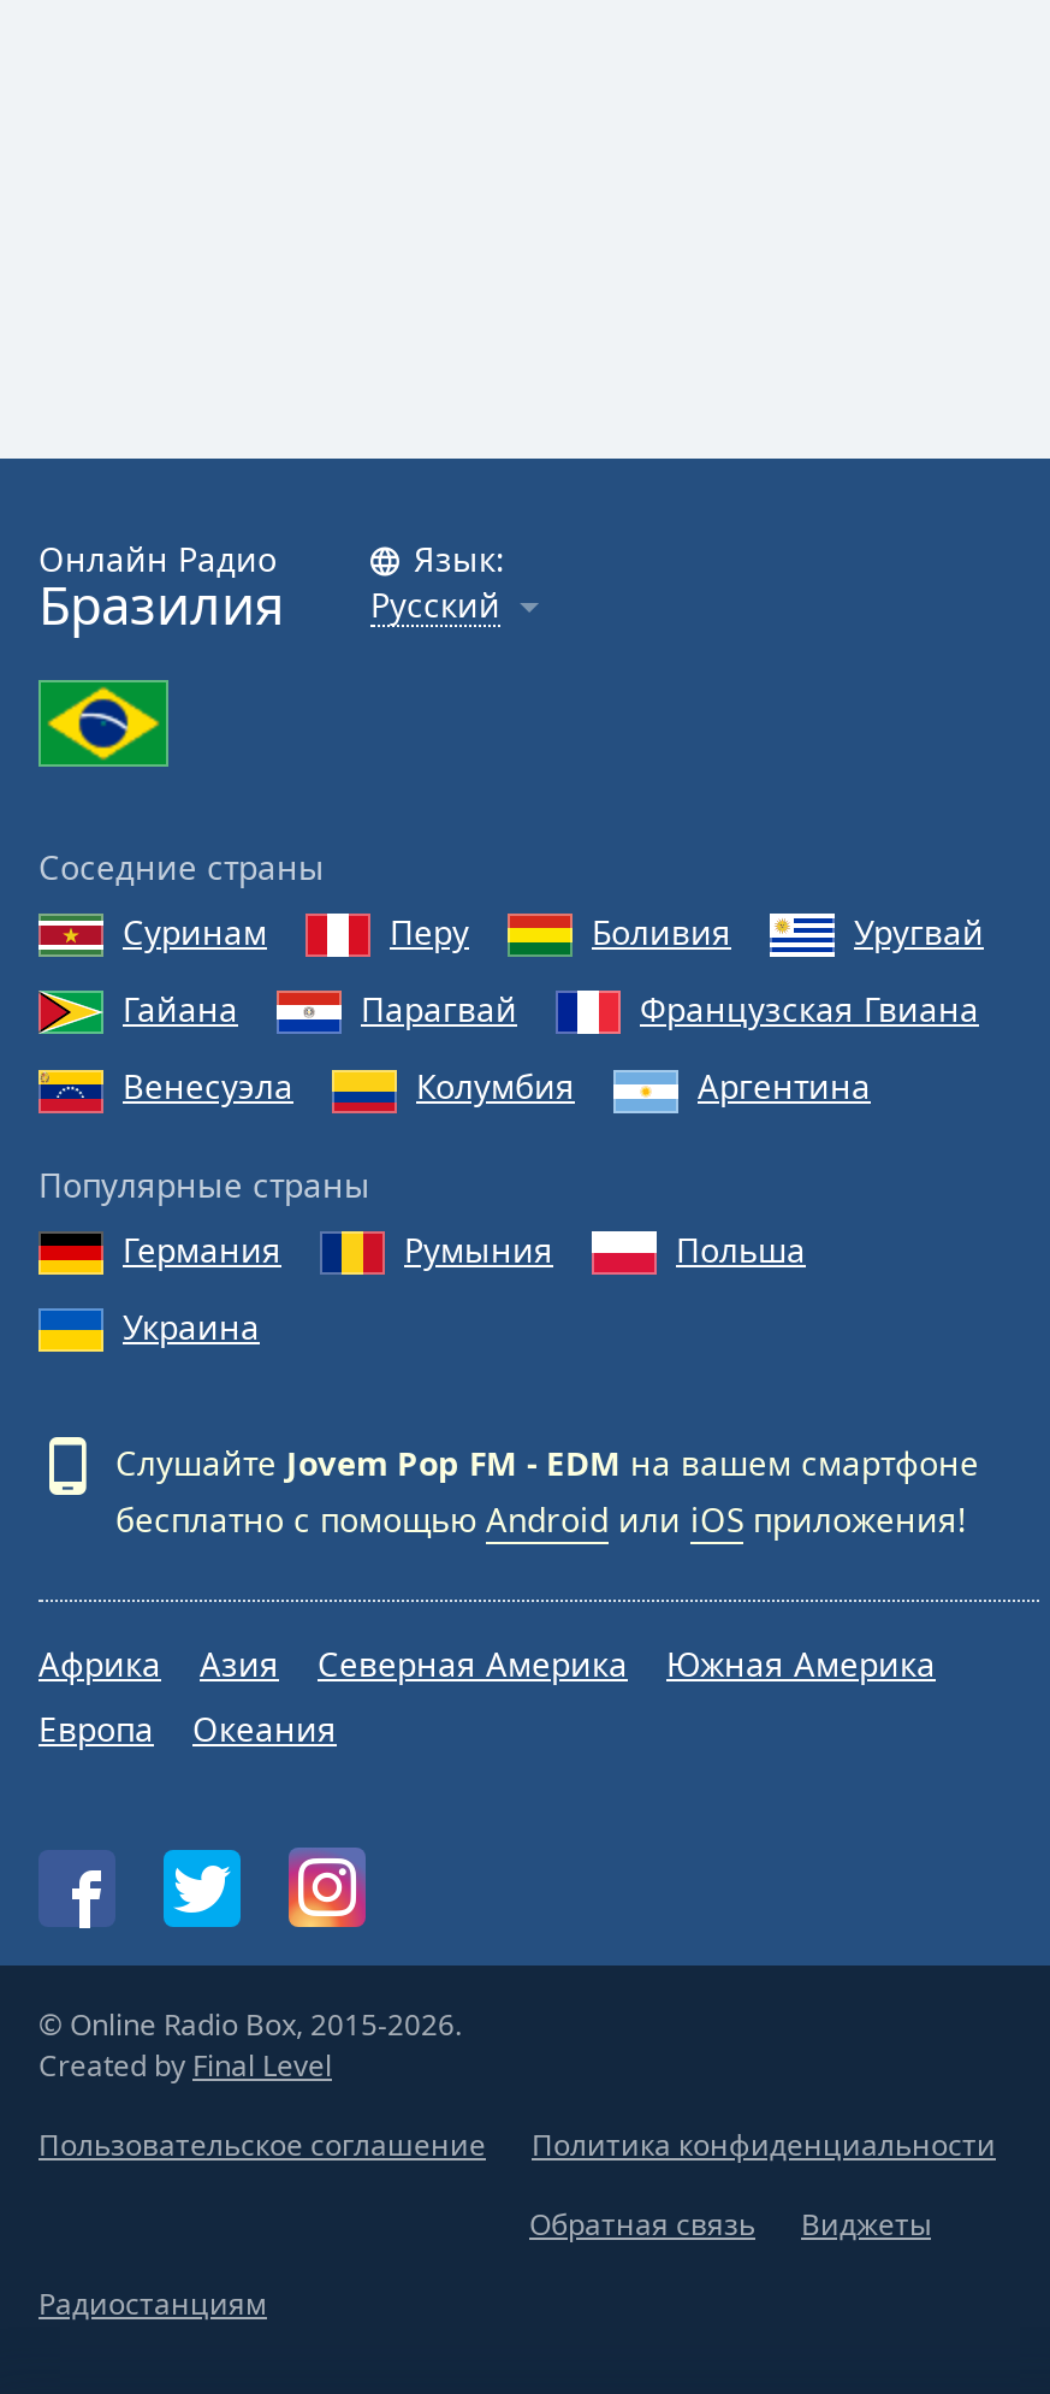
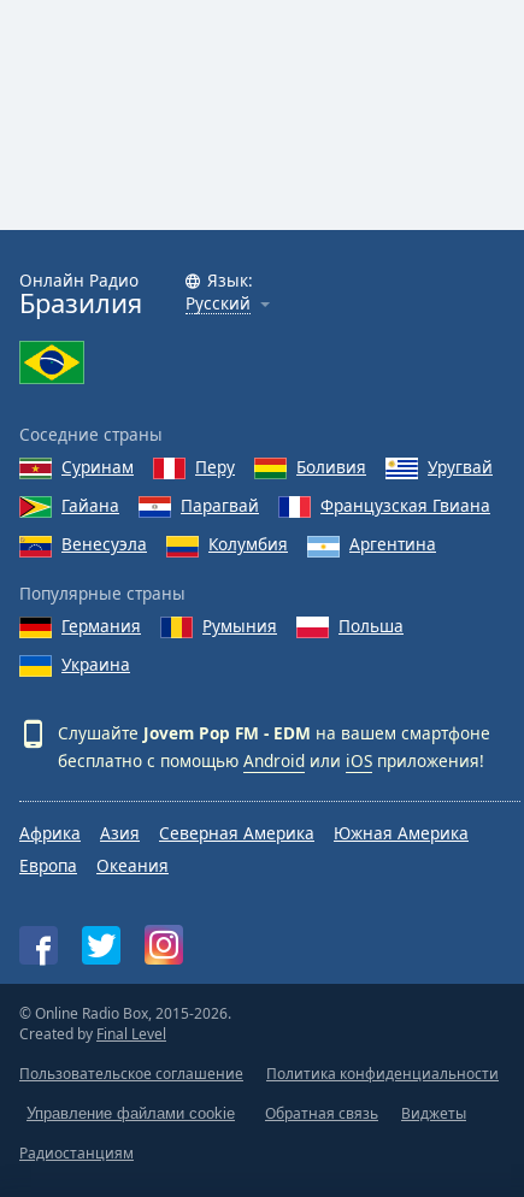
none -> [27,1105,235,1123] Управление файлами cookie

